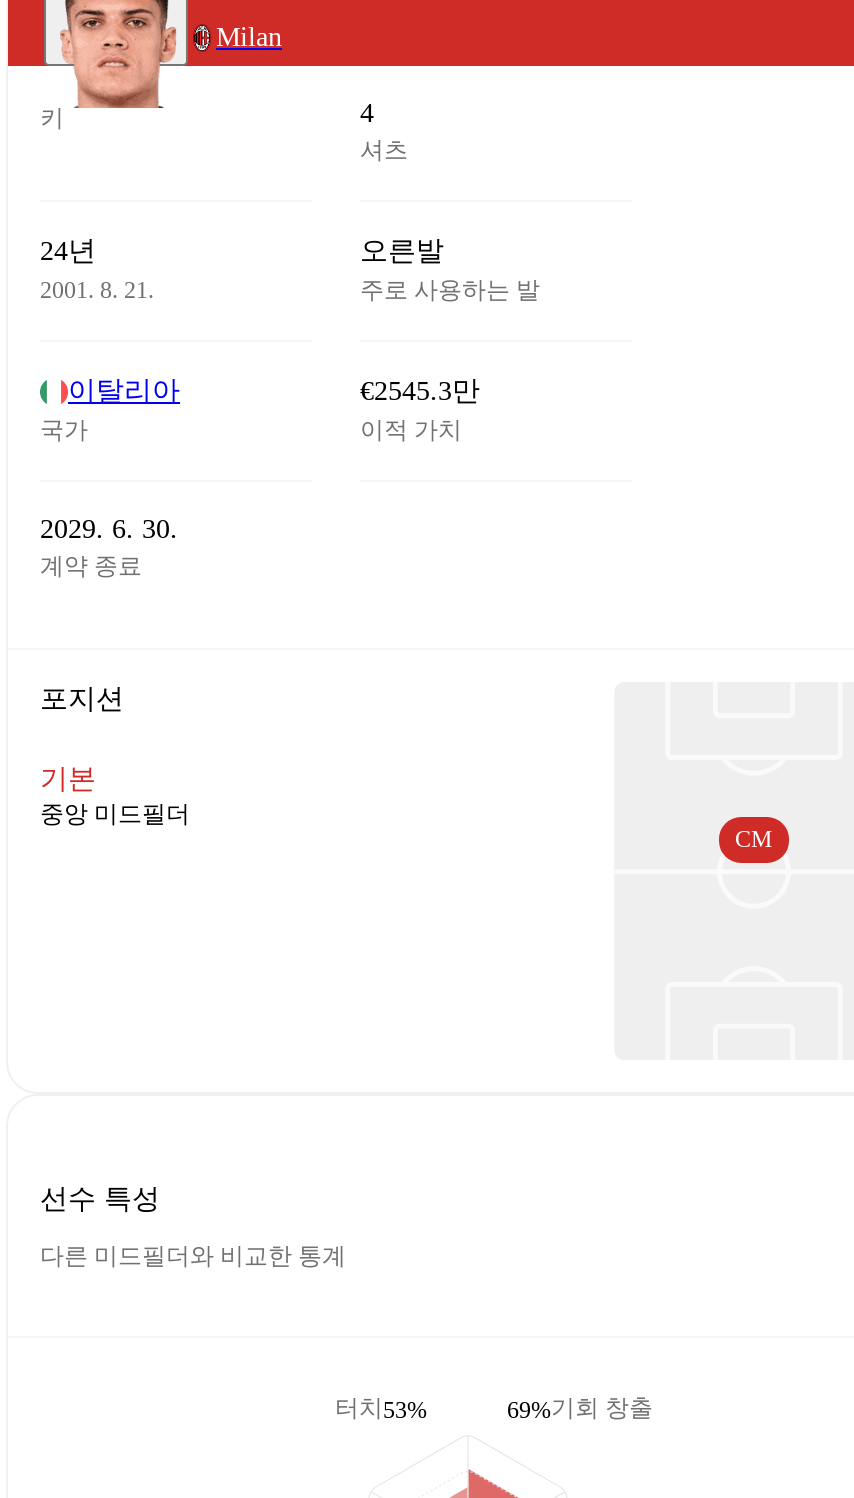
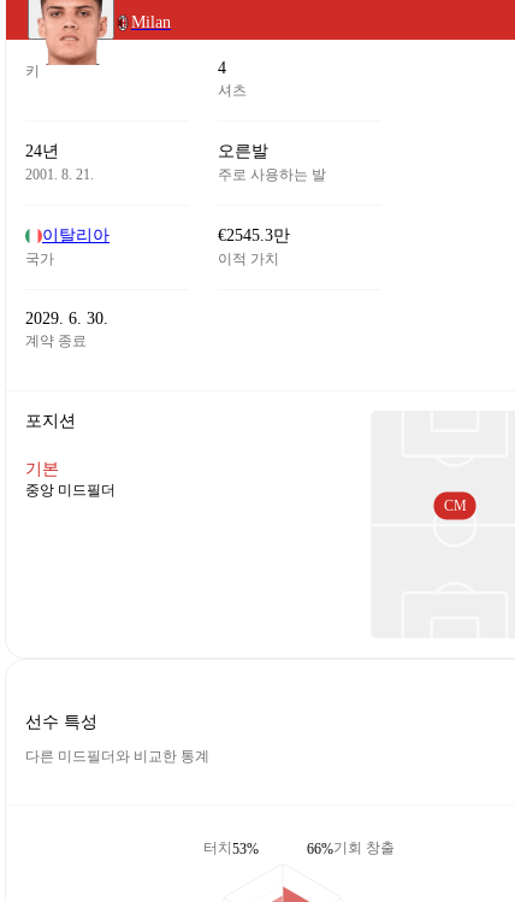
[507,1393,653,1423] 69% 기회 창출 -> [306,839,394,857] 66% 기회 창출

